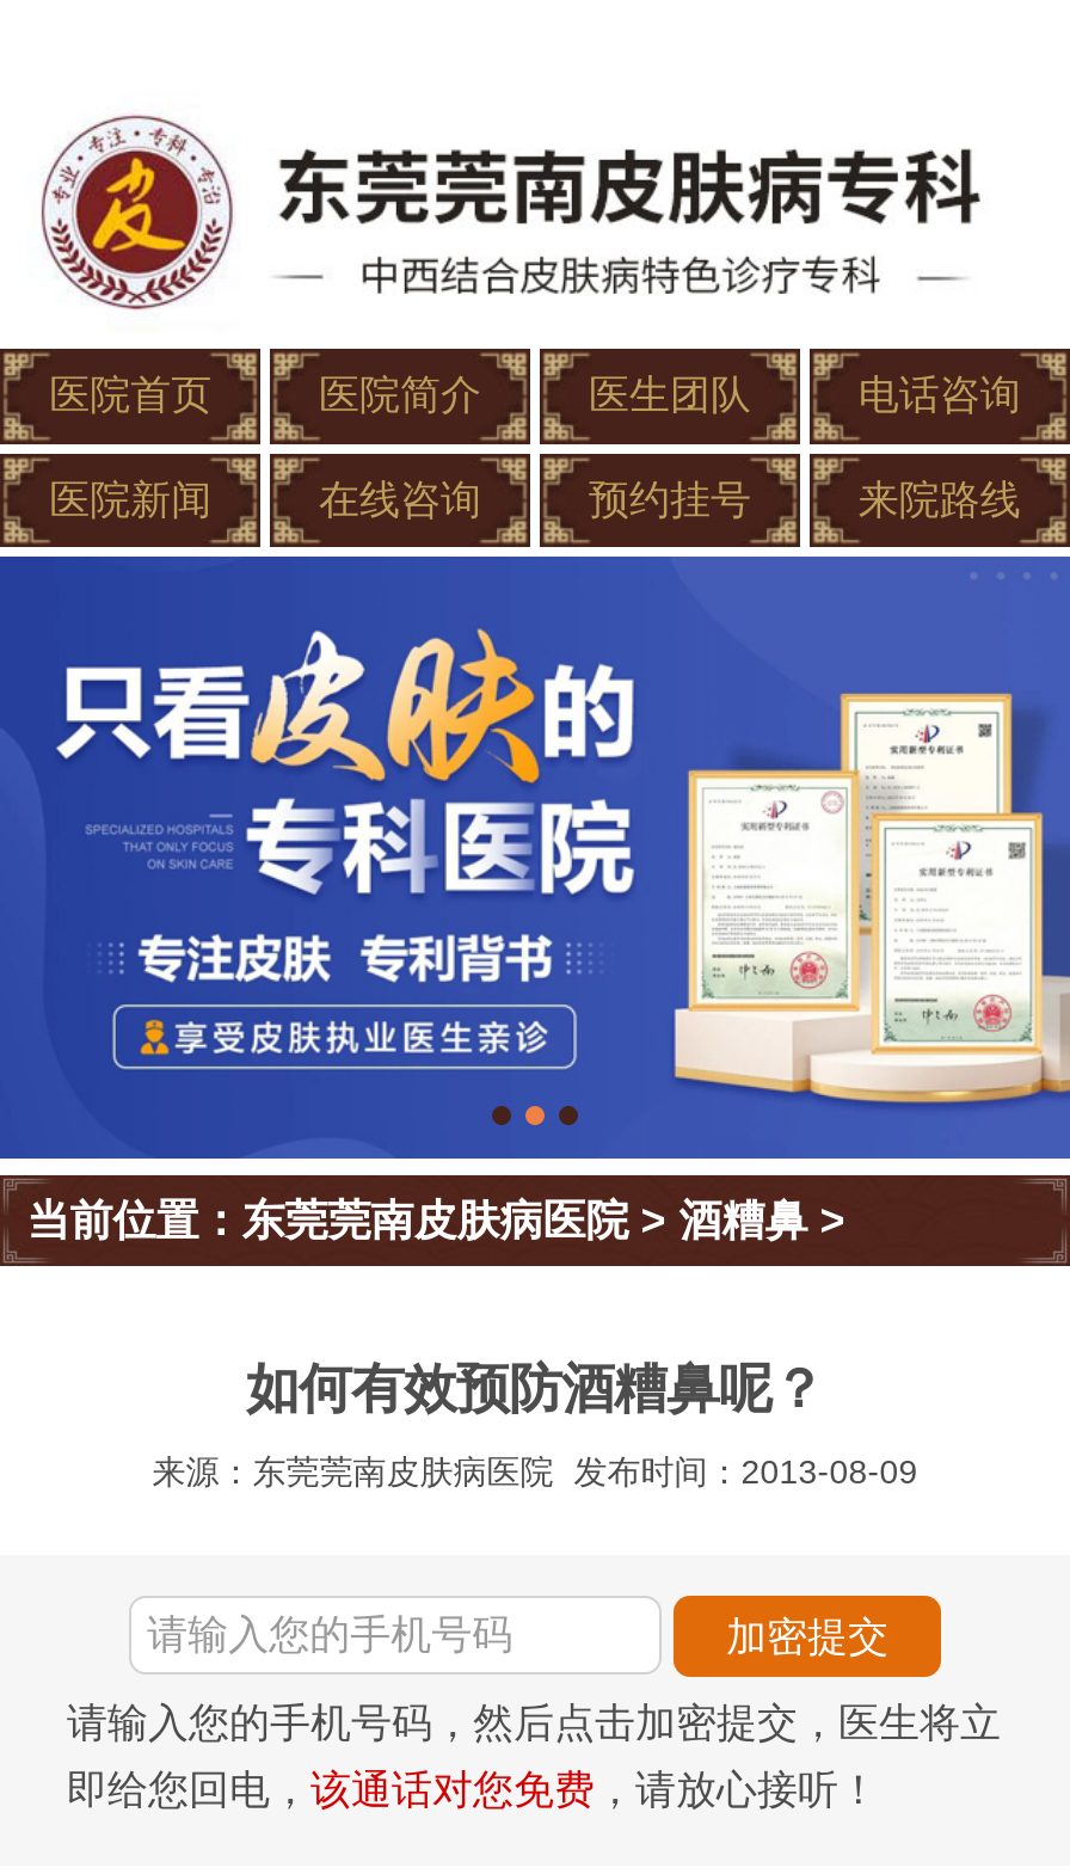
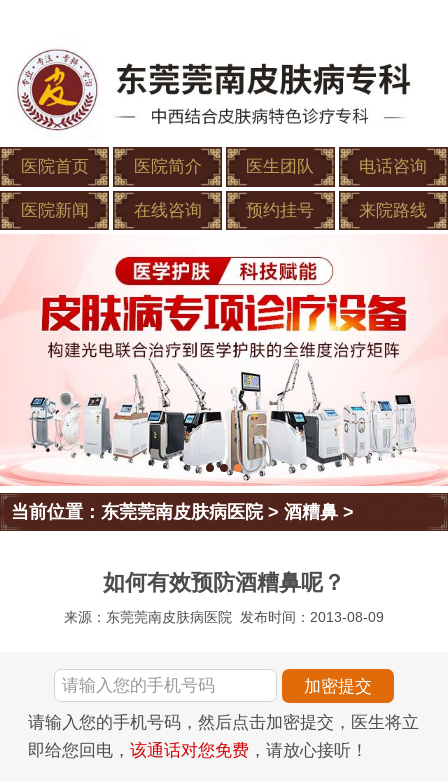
[7,554,1063,1161] [image] -> [3,234,445,486] [image]

